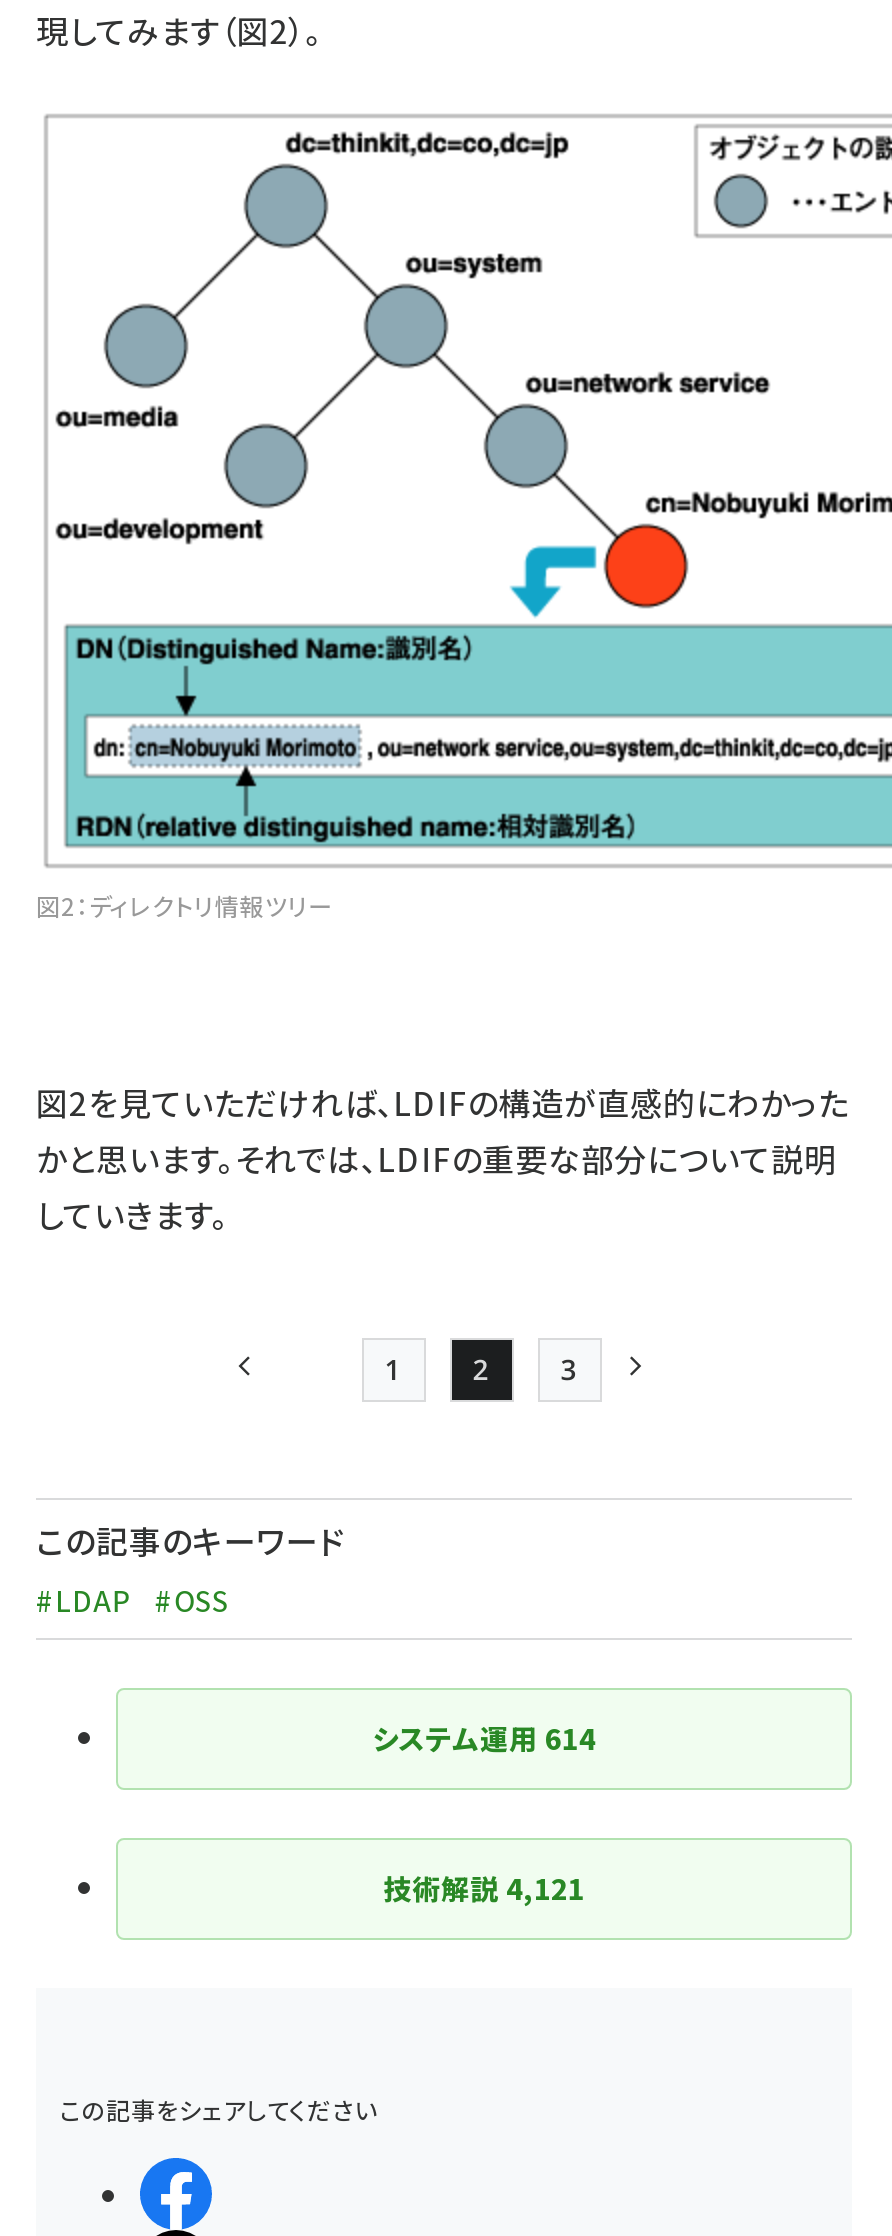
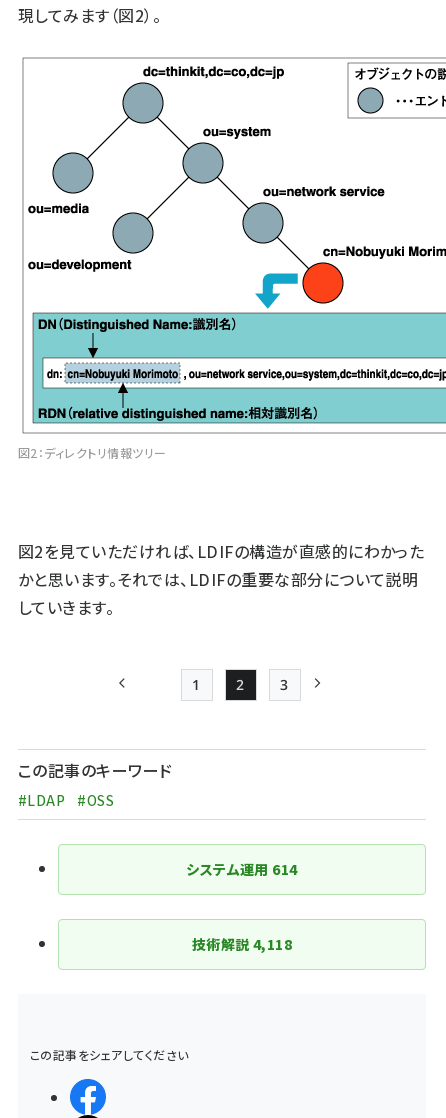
[383,1868,585,1908] 技術解説4,121 -> [192,934,292,954] 技術解説4,118

